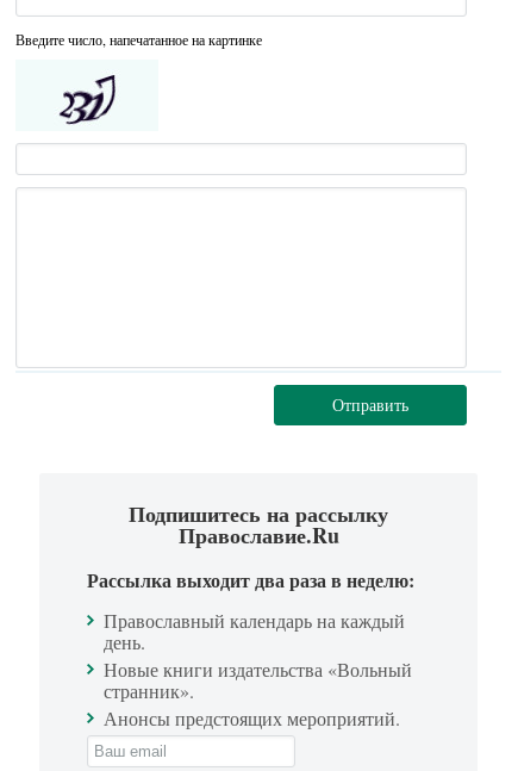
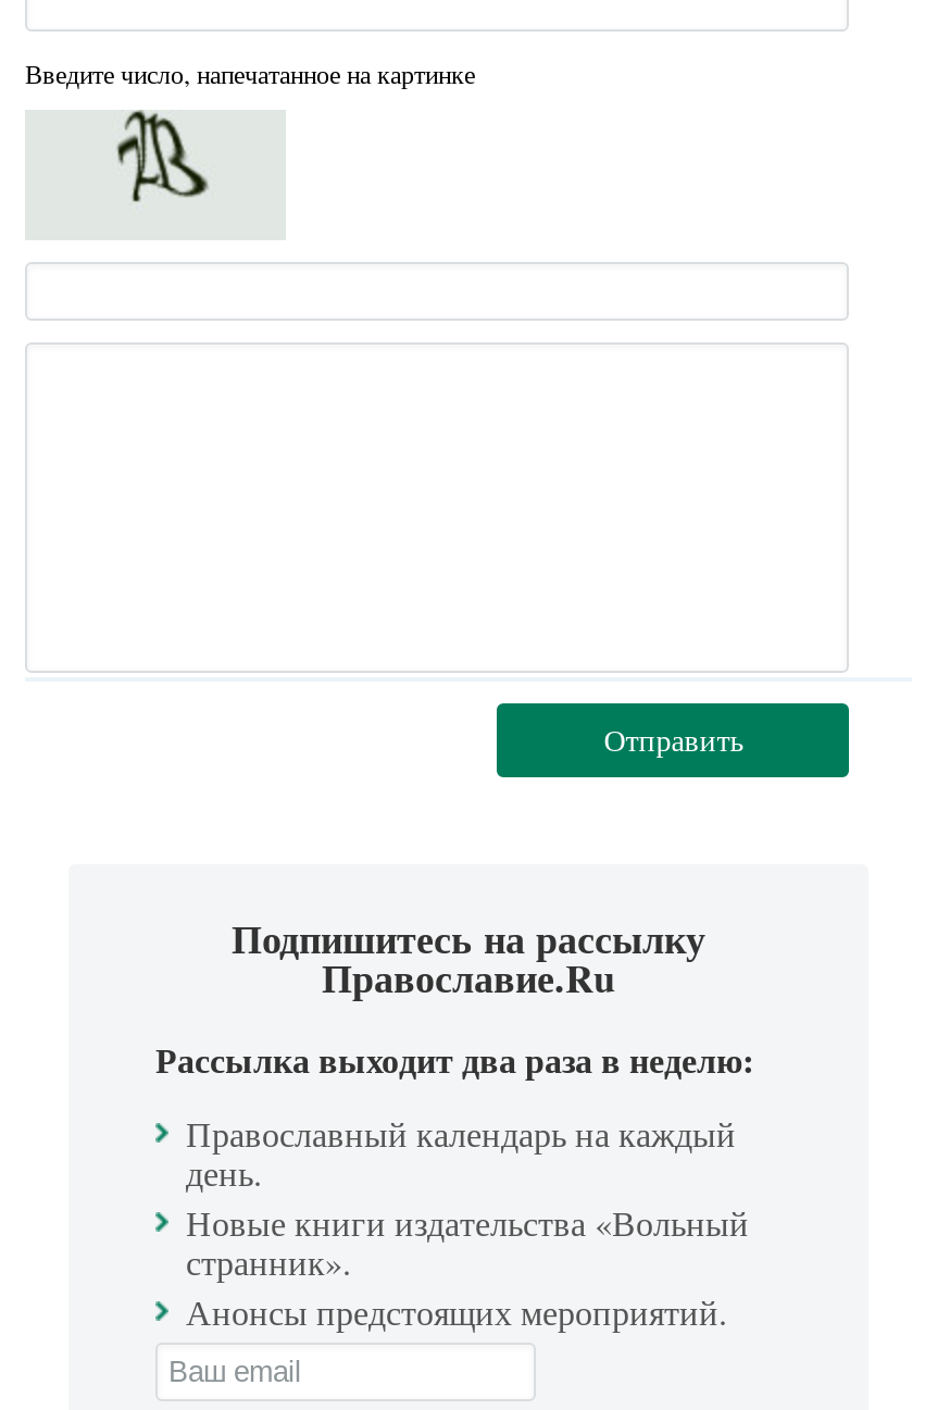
[60,61,116,125] [image] -> [108,110,210,227] [image]

